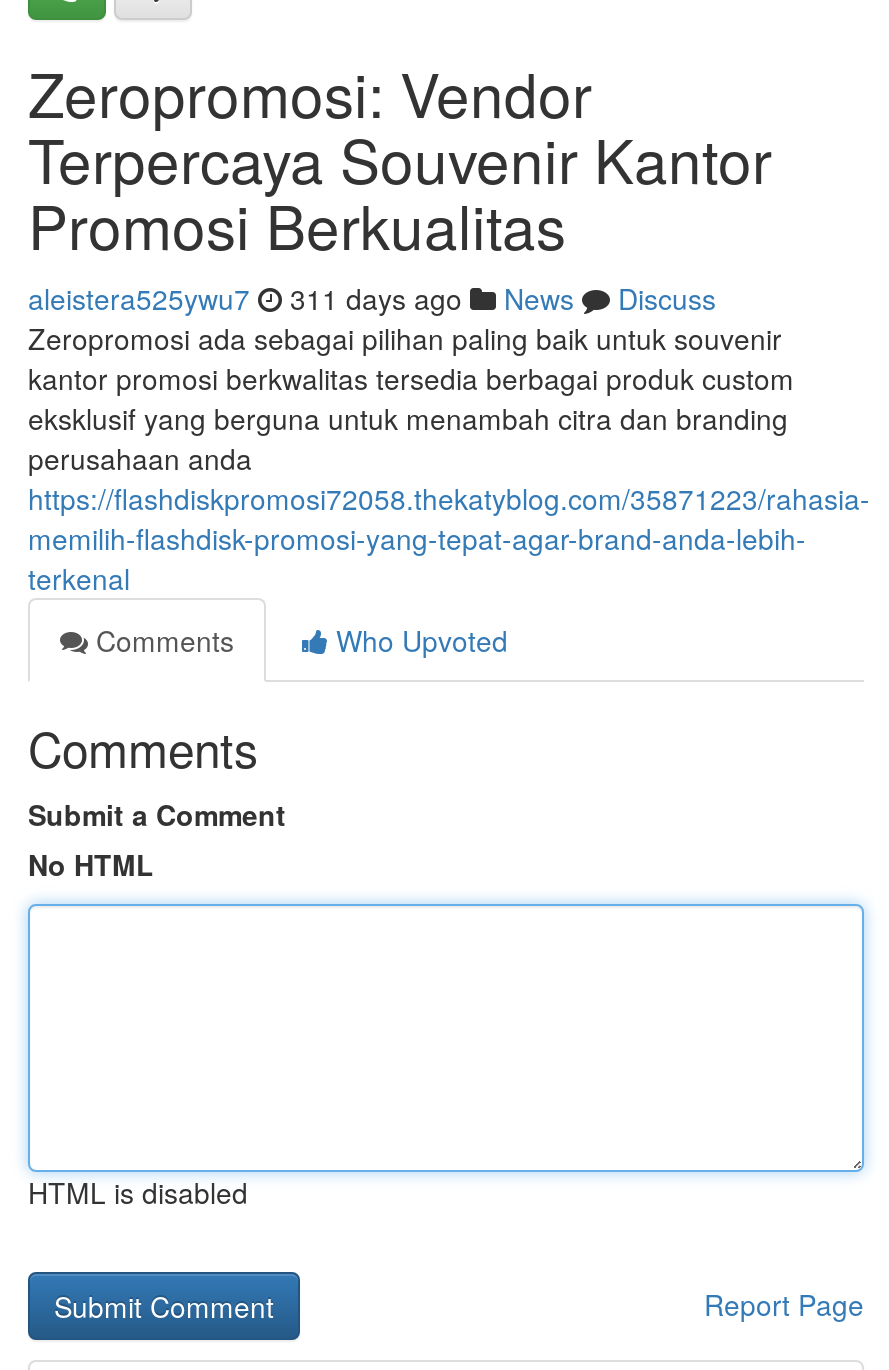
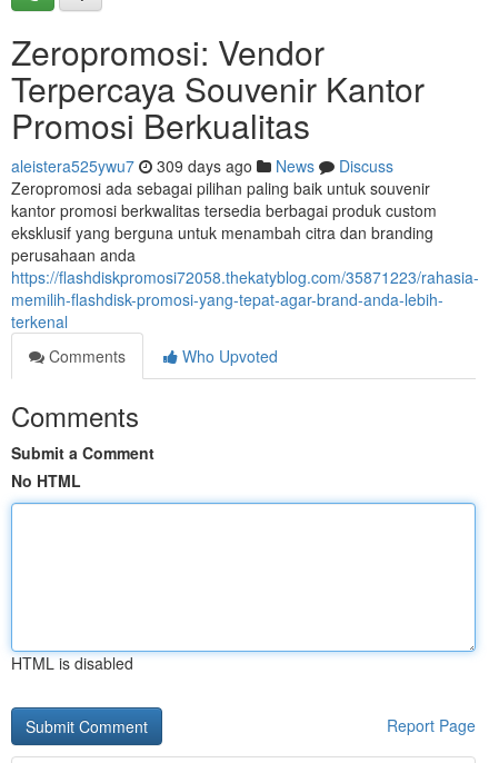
[28,278,716,318] aleistera525ywu7 311 days ago News Discuss -> [11,155,393,177] aleistera525ywu7 309 days ago News Discuss

